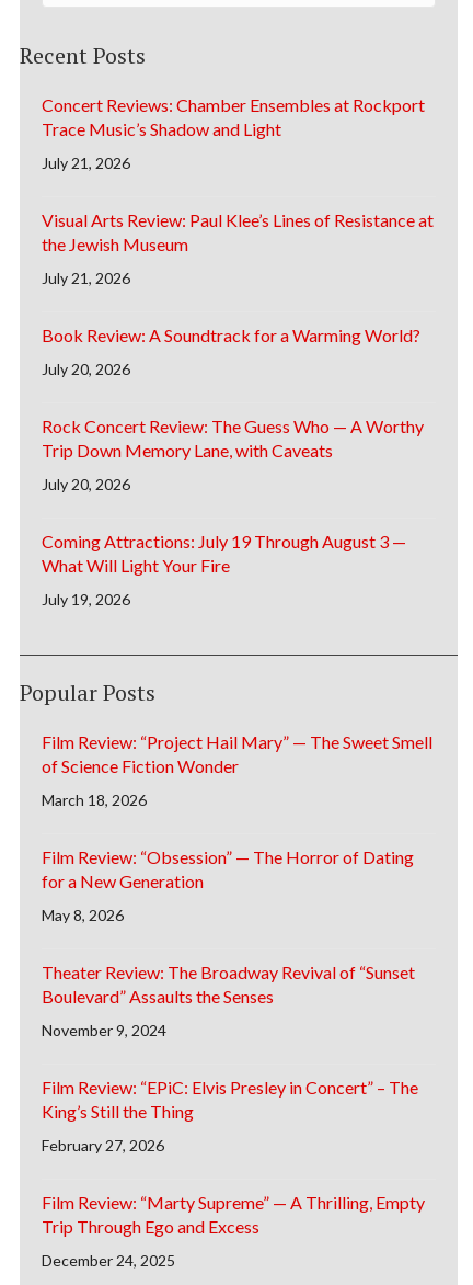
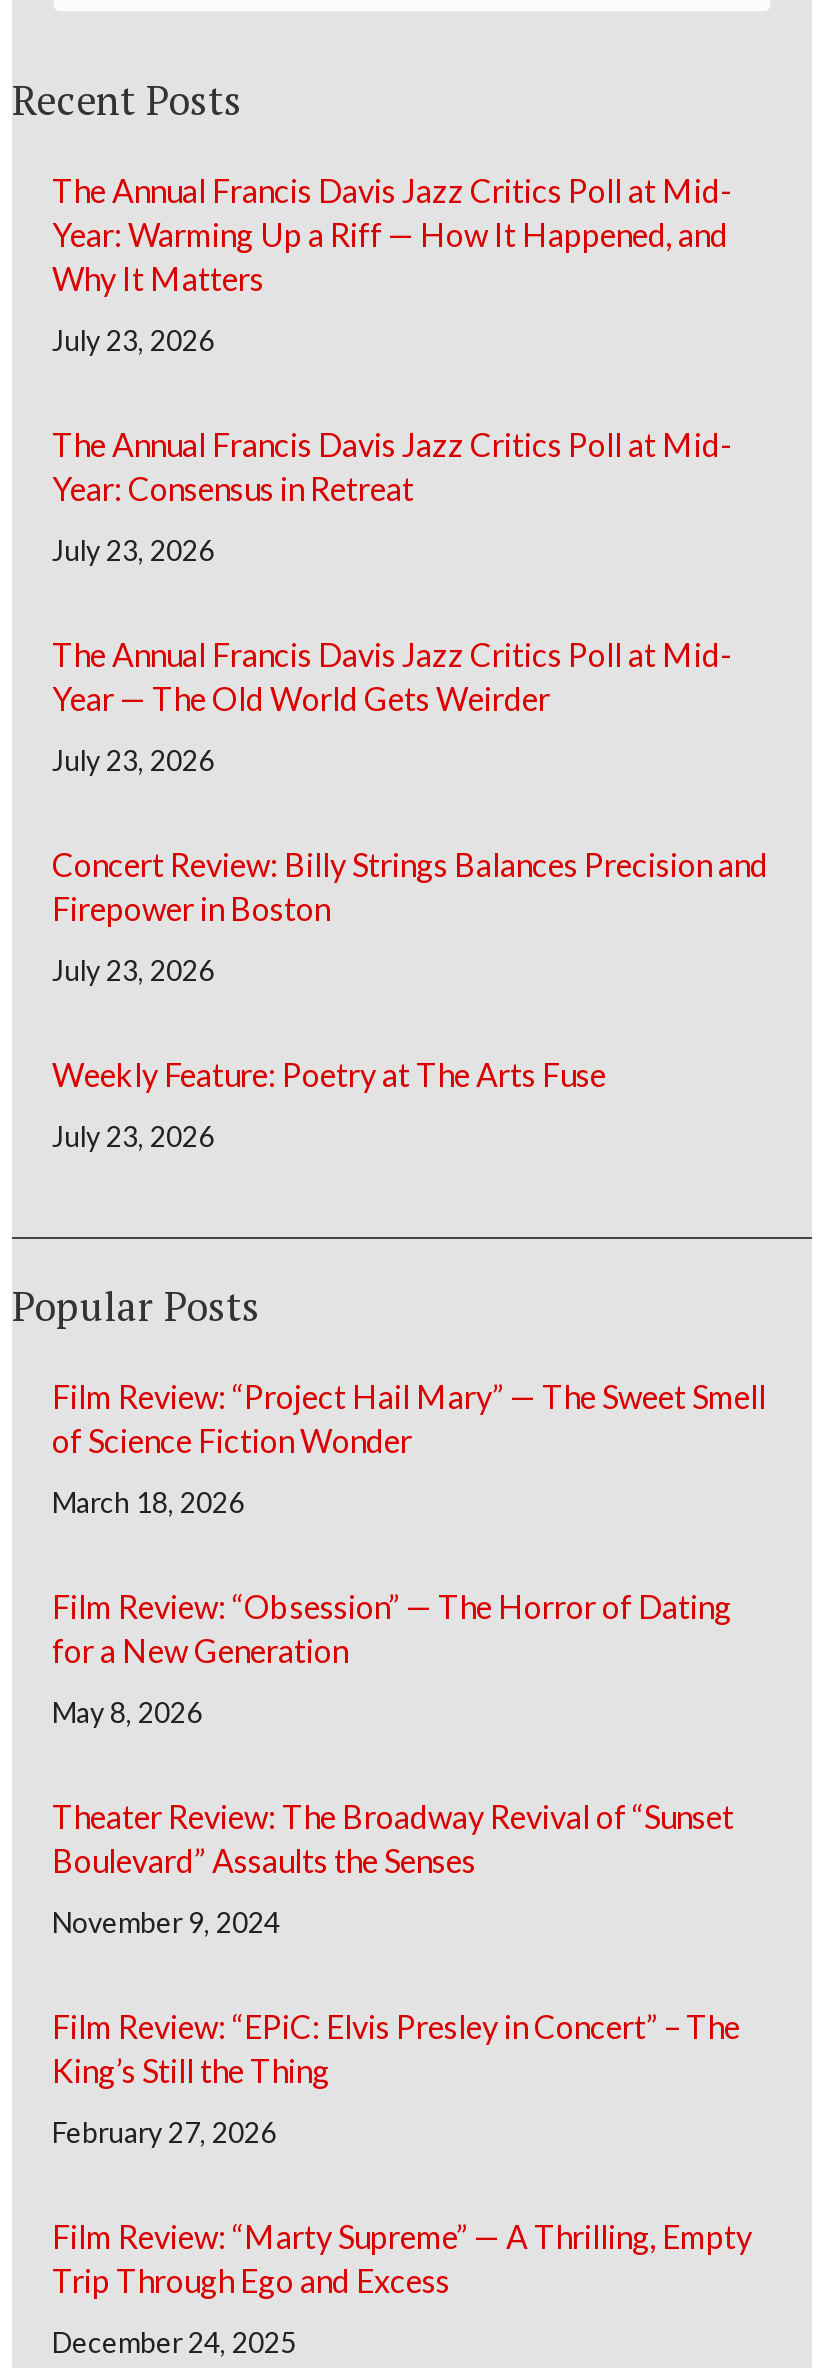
[42,94,425,139] Concert Reviews: Chamber Ensembles at Rockport | Trace Music’s Shadow and Light -> [52,170,732,296] The Annual Francis Davis Jazz Critics Poll at Mid- | Year: Warming Up a Riff — How It Happened, and | Why It Matters
[42,153,130,172] July 21, 2026 -> [52,322,214,356] July 23, 2026
[42,209,434,254] Visual Arts Review: Paul Klee’s Lines of Resistance at | the Jewish Museum -> [52,424,732,506] The Annual Francis Davis Jazz Critics Poll at Mid- | Year: Consensus in Retreat
[42,268,130,287] July 21, 2026 -> [52,532,214,566] July 23, 2026
[42,324,420,345] Book Review: A Soundtrack for a Warming World? -> [52,634,732,716] The Annual Francis Davis Jazz Critics Poll at Mid- | Year — The Old World Gets Weirder
[42,359,130,378] July 20, 2026 -> [52,742,214,776] July 23, 2026
[42,415,424,460] Rock Concert Review: The Guess Who — A Worthy | Trip Down Memory Lane, with Caveats -> [52,844,768,926] Concert Review: Billy Strings Balances Precision and | Firepower in Boston
[42,474,130,493] July 20, 2026 -> [52,952,214,986] July 23, 2026
[42,530,406,575] Coming Attractions: July 19 Through August 3 — | What Will Light Your Fire -> [52,1054,606,1092] Weekly Feature: Poetry at The Arts Fuse
[42,589,130,608] July 19, 2026 -> [52,1118,214,1152] July 23, 2026

